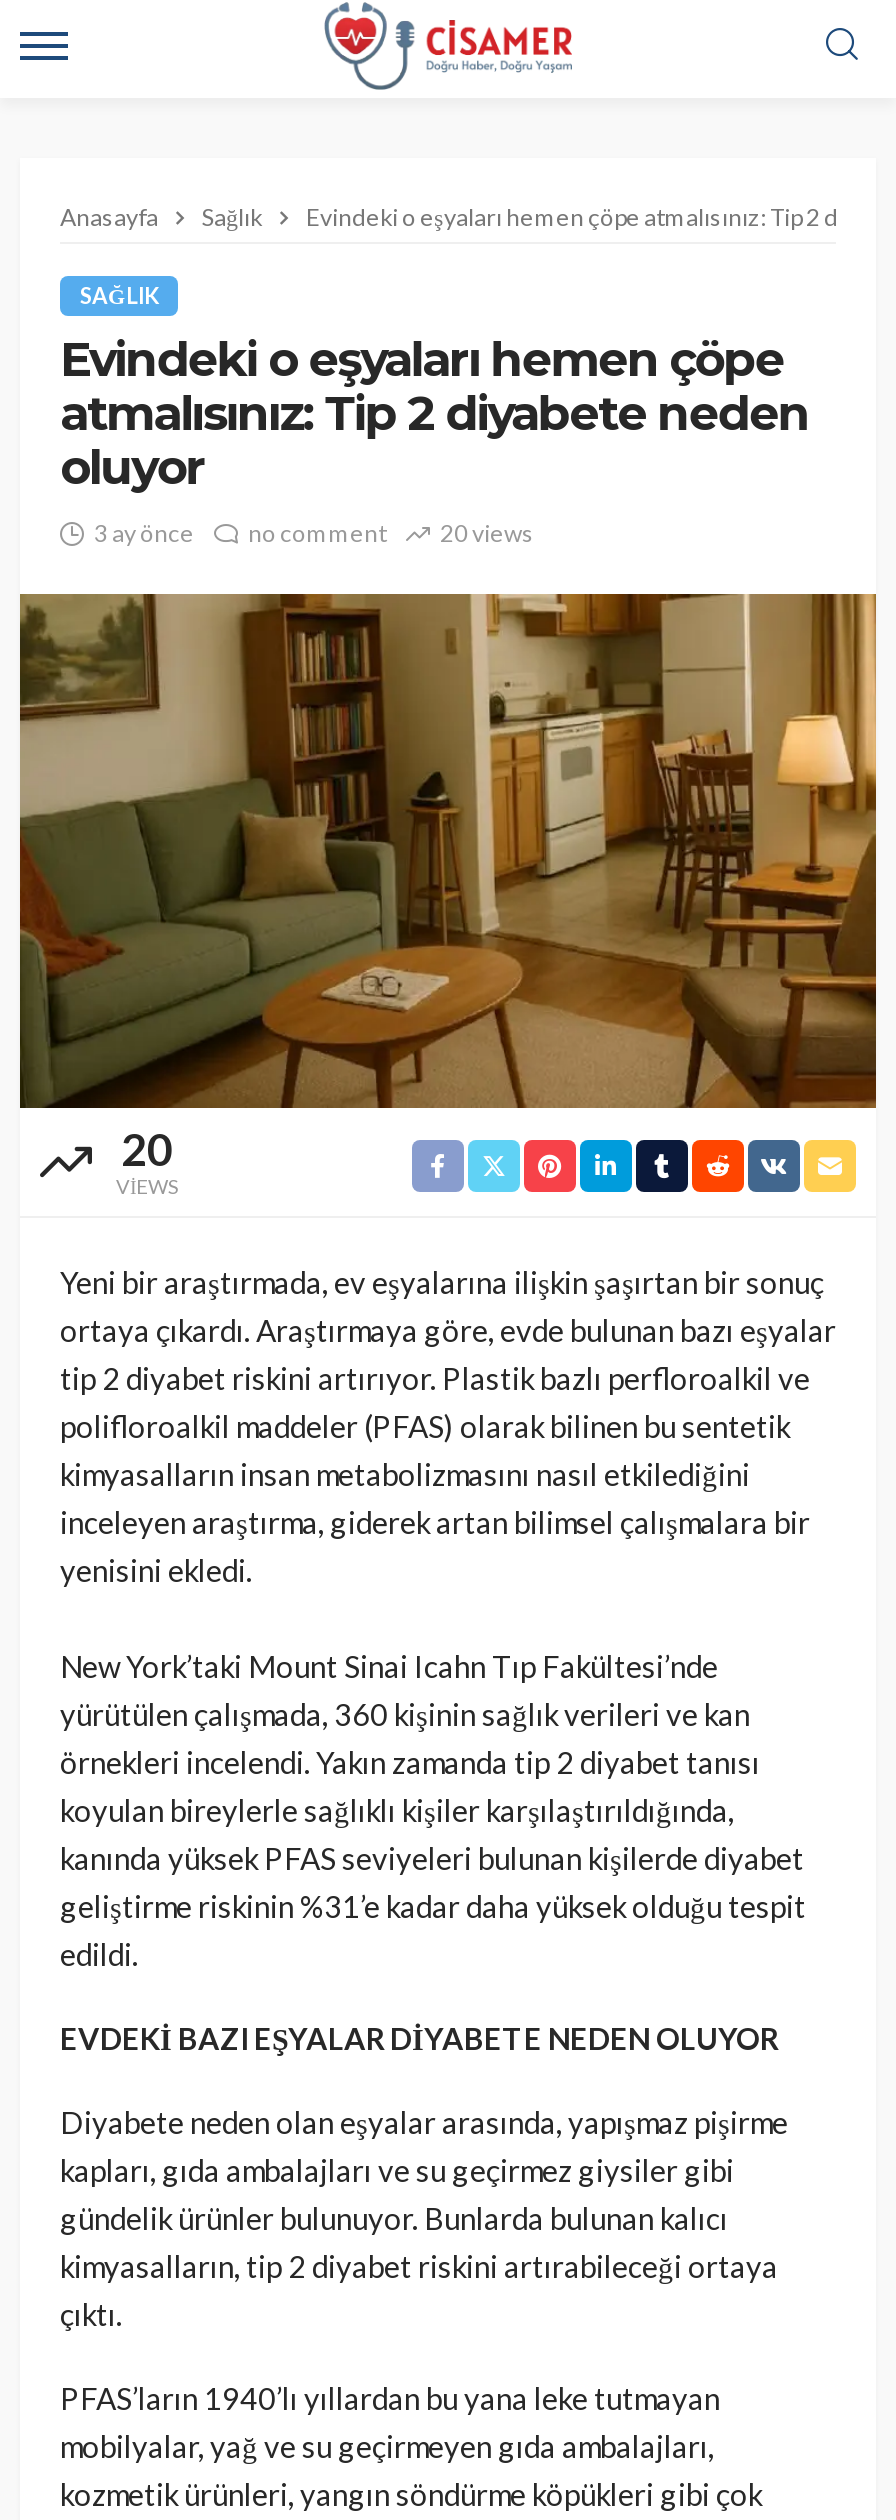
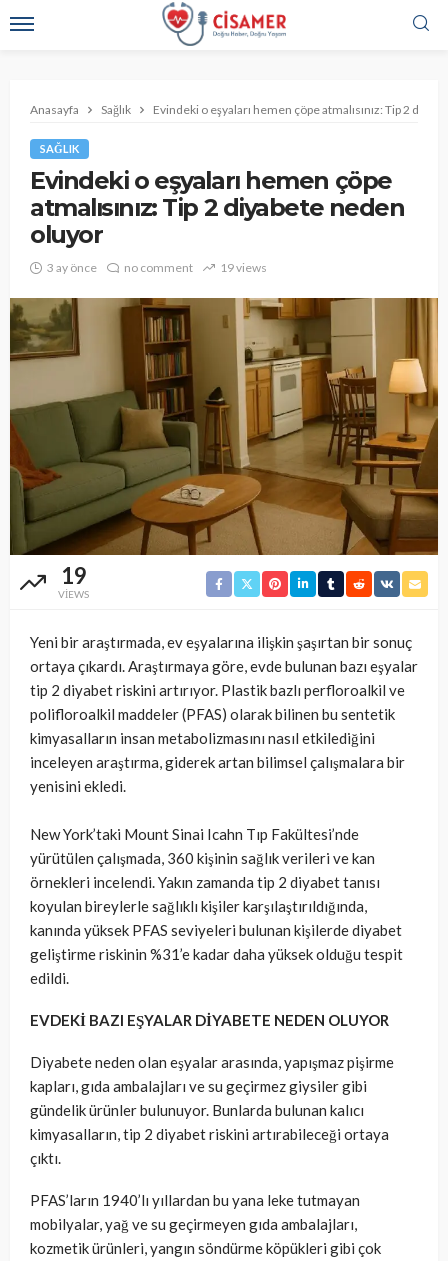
[94,518,534,548] 3 ay önce no comment 20 views -> [47,260,267,275] 3 ay önce no comment 19 views
[121,1122,173,1176] 20 -> [60,562,86,589] 19

